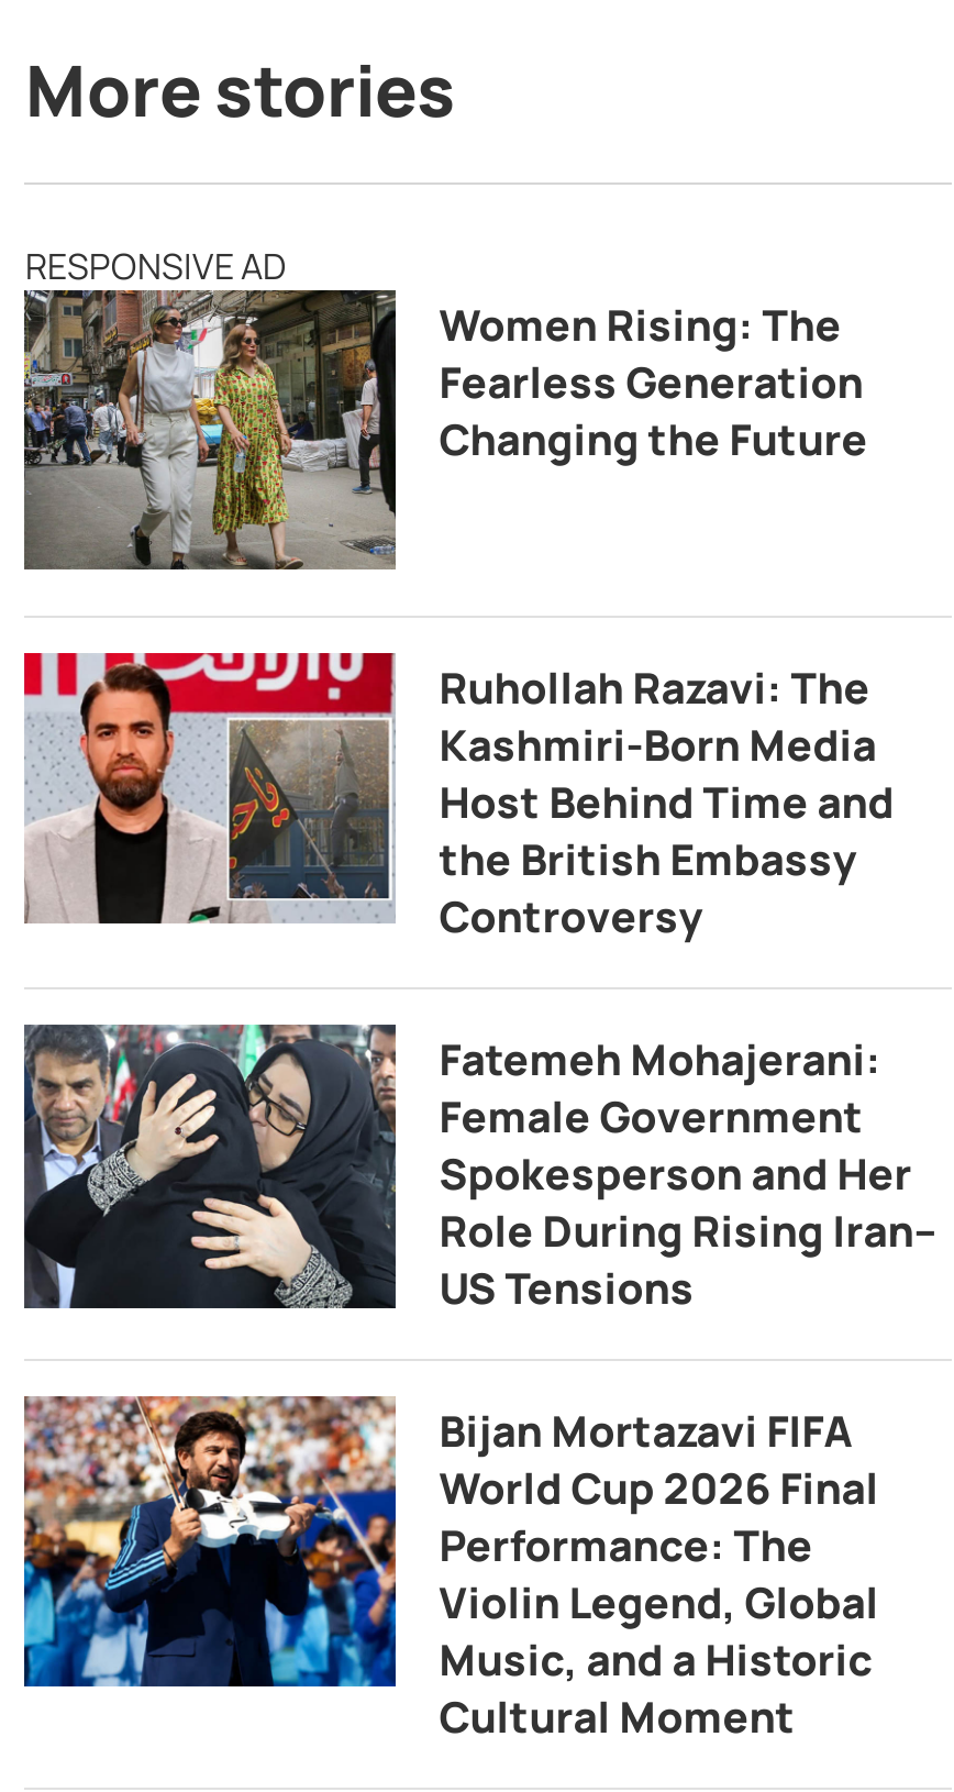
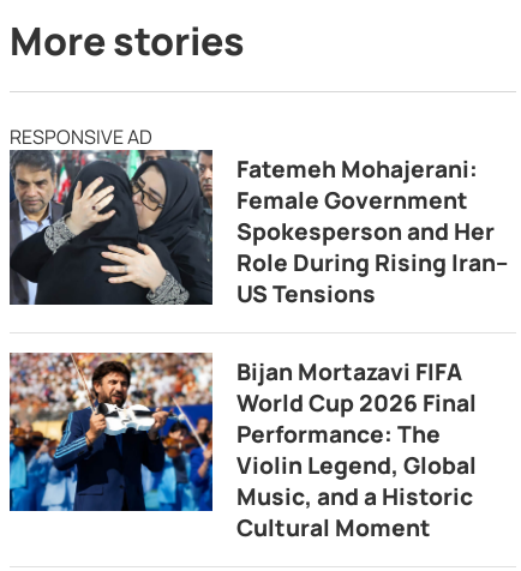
[22,288,868,572] [image] | Women Rising: The | Fearless Generation | Changing the Future -> none
[22,651,894,945] [image] | Ruhollah Razavi: The | Kashmiri-Born Media | Host Behind Time and | the British Embassy | Controversy -> none

